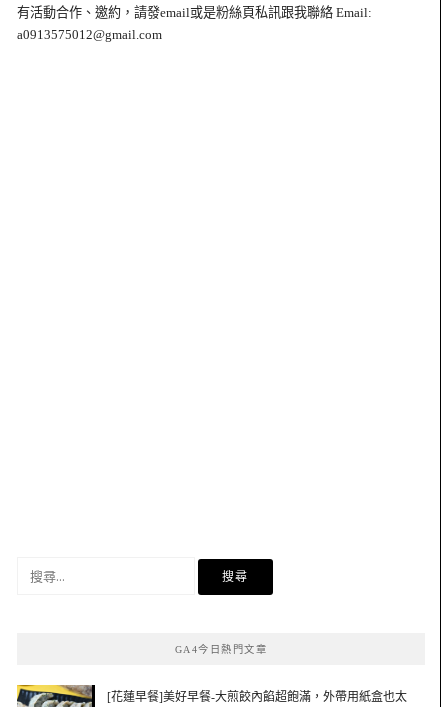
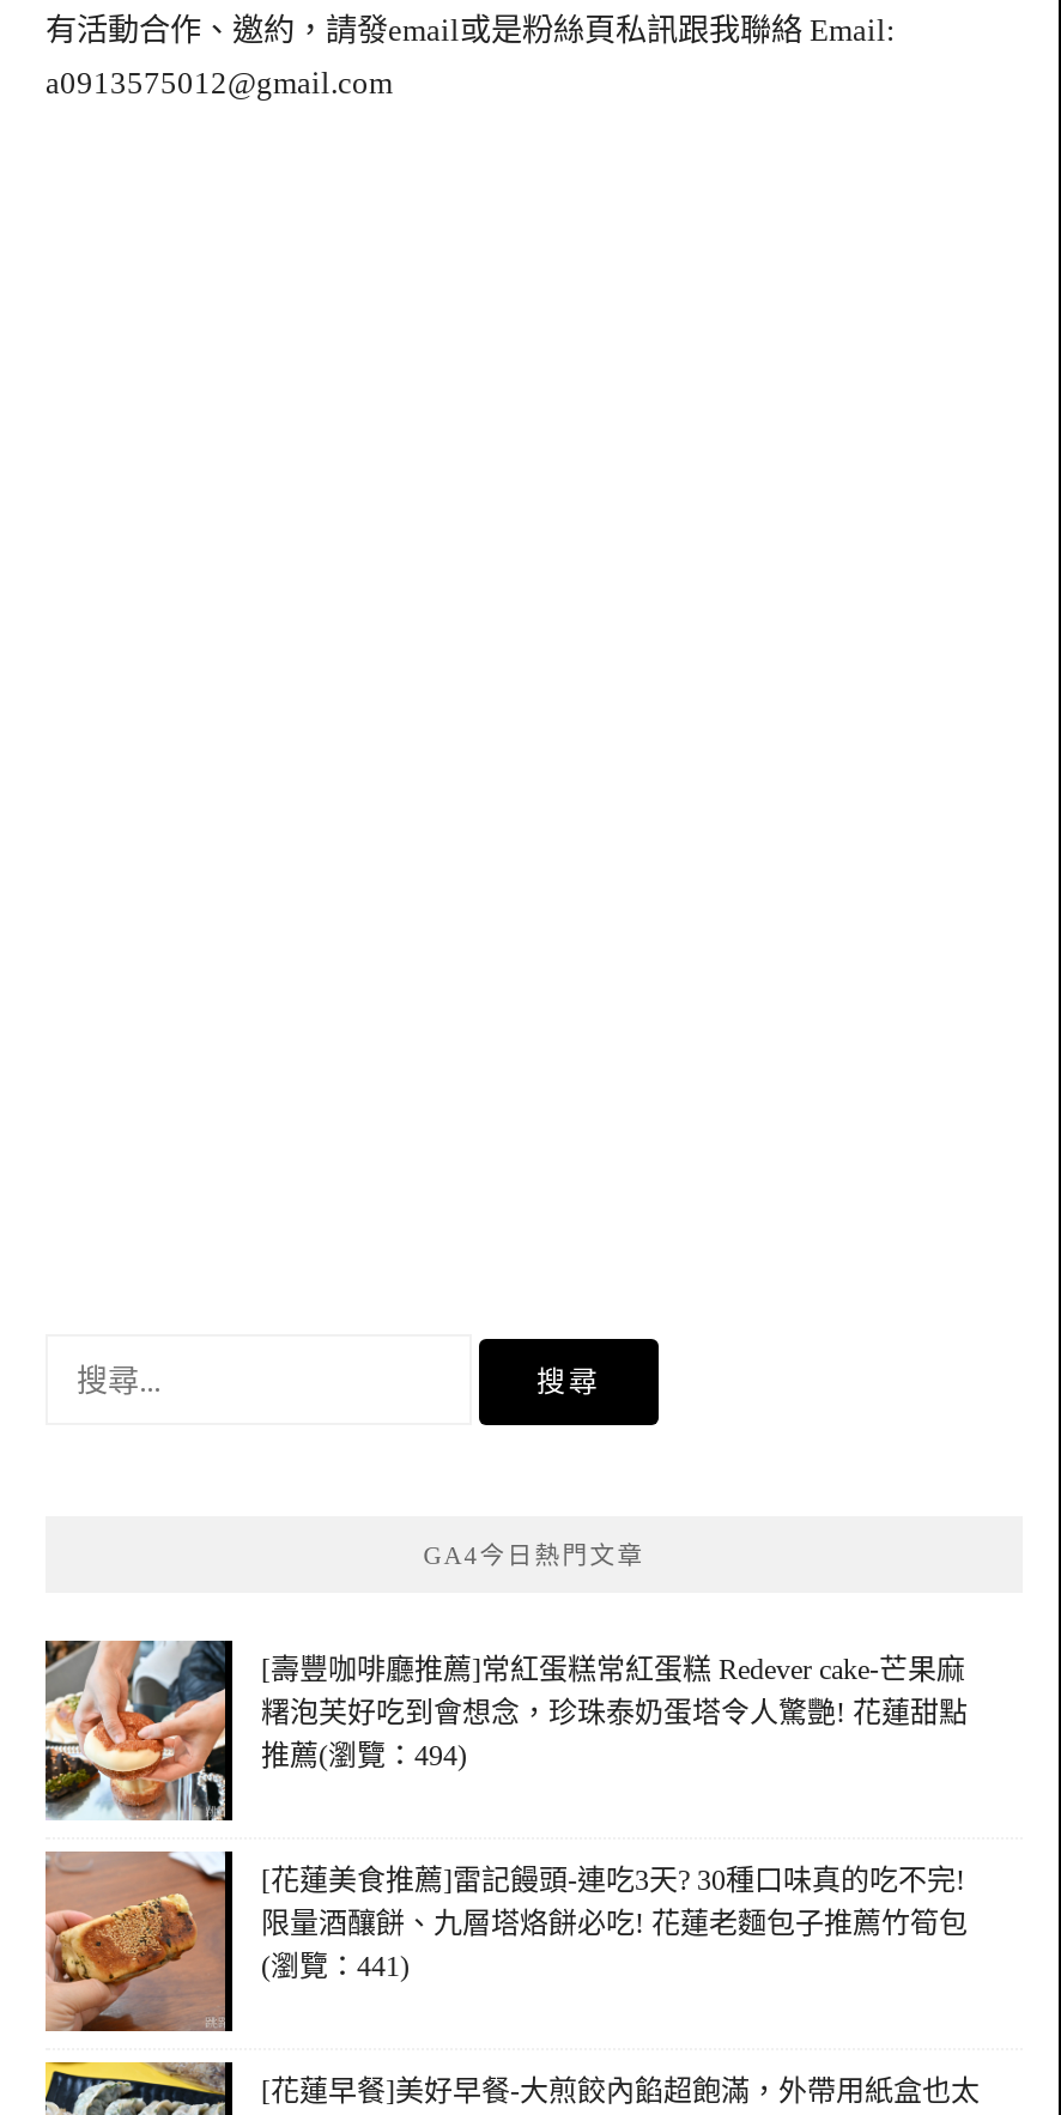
none -> [43,1638,968,1823] [image] | [壽豐咖啡廳推薦]常紅蛋糕常紅蛋糕 Redever cake-芒果麻 | 糬泡芙好吃到會想念，珍珠泰奶蛋塔令人驚艷! 花蓮甜點 | 推薦(瀏覽：494)
none -> [46,1849,968,2034] [image] | [花蓮美食推薦]雷記饅頭-連吃3天? 30種口味真的吃不完! | 限量酒釀餅、九層塔烙餅必吃! 花蓮老麵包子推薦竹筍包 | (瀏覽：441)

